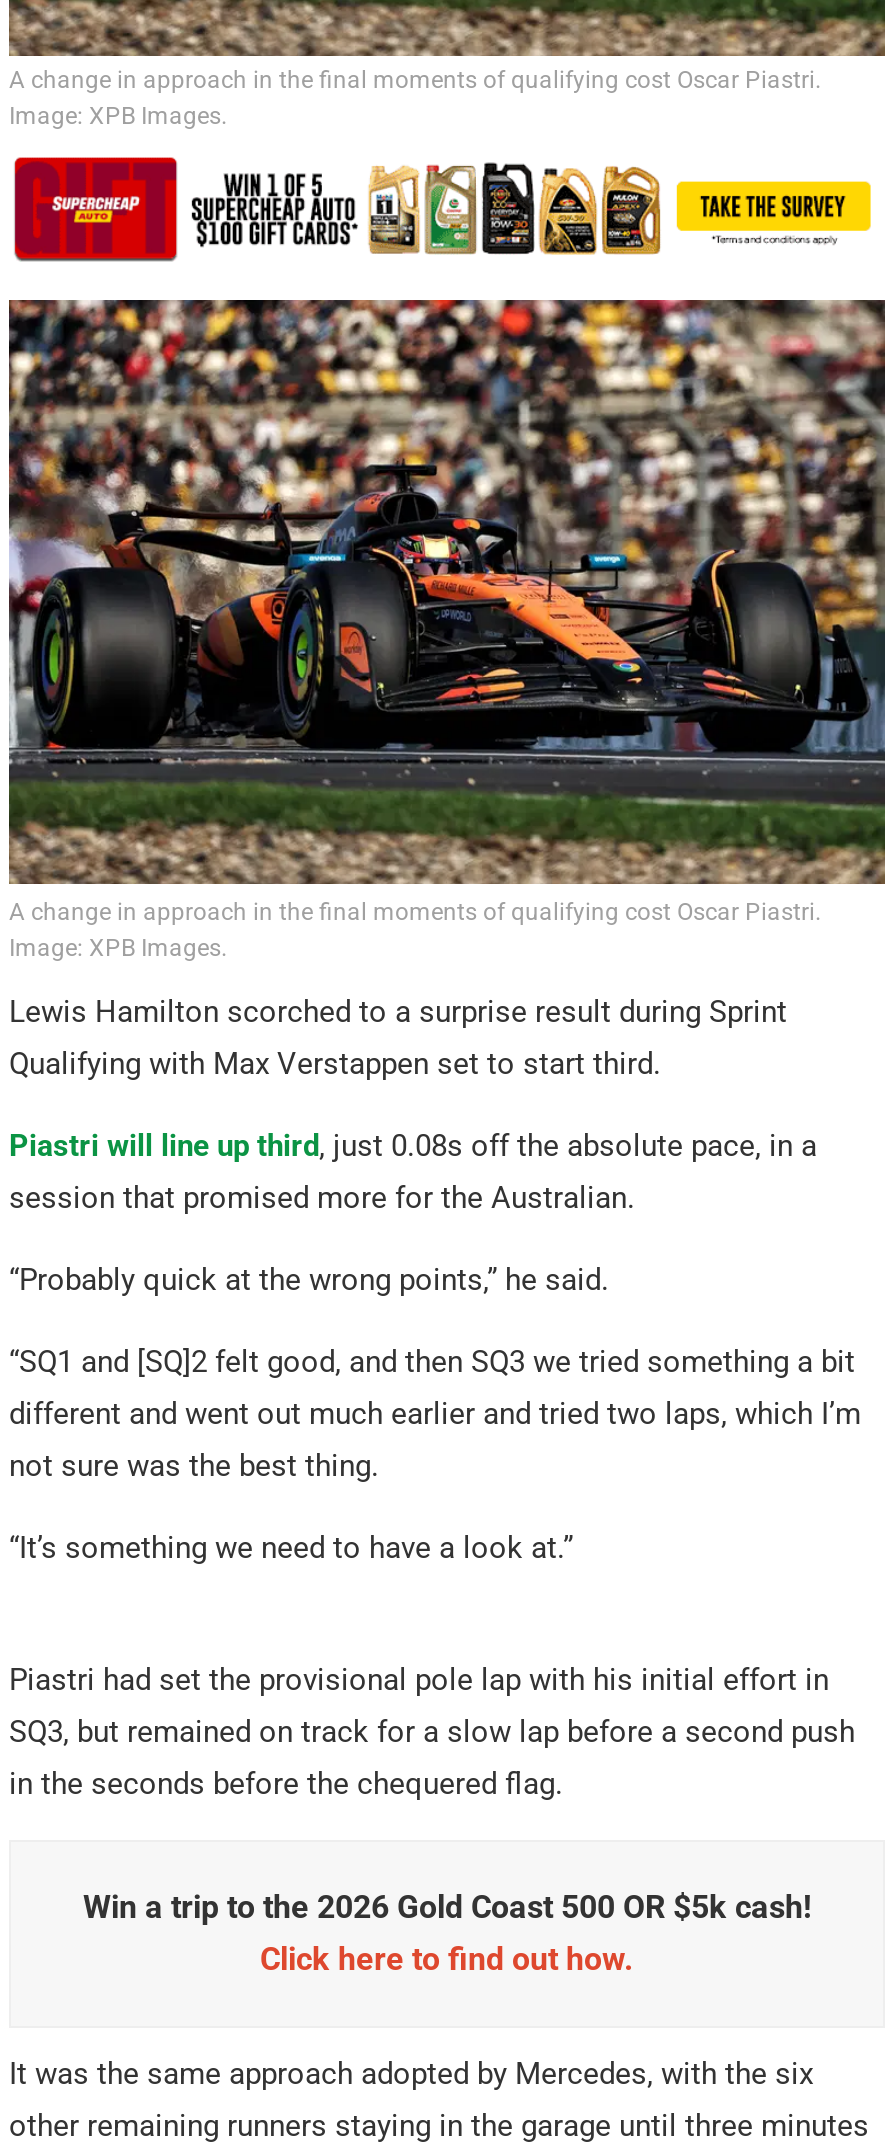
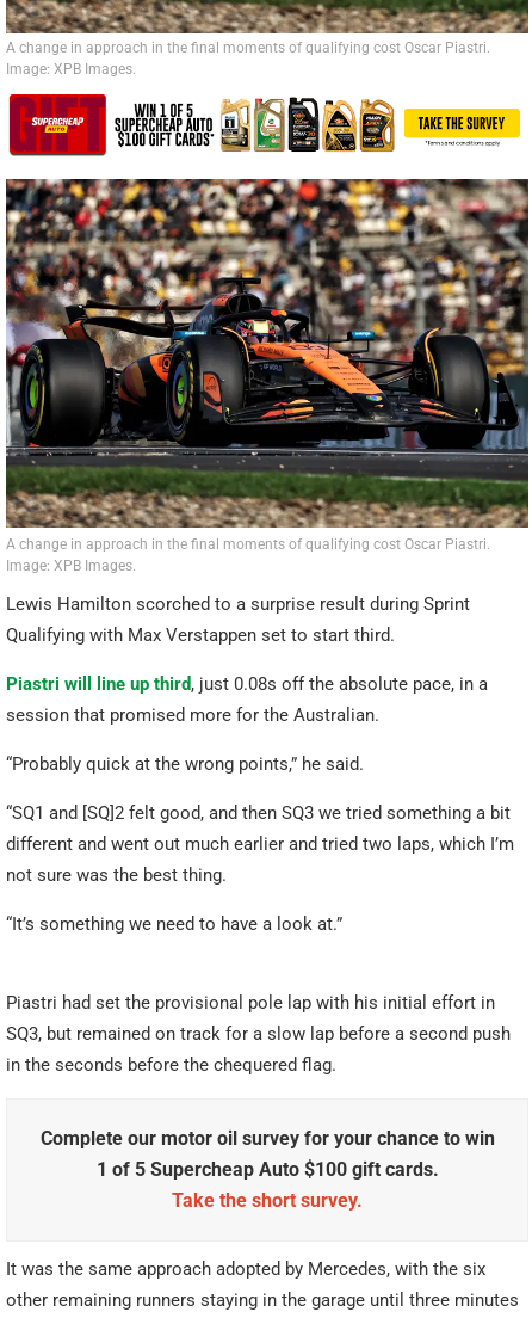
[83,1887,811,1977] Win a trip to the 2026 Gold Coast 500 OR $5k cash! | Click here to find out how. -> [40,1126,494,1211] Complete our motor oil survey for your chance to win | 1 of 5 Supercheap Auto $100 gift cards. | Take the short survey.

